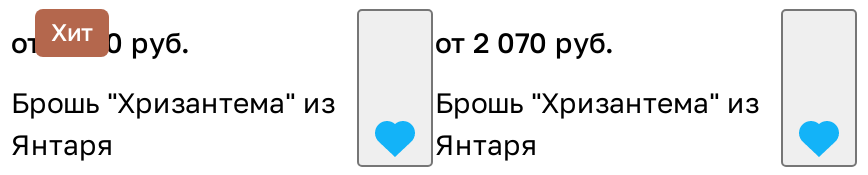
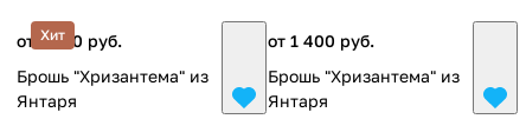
[435,25,613,59] от 2 070 руб. -> [268,30,374,50] от 1 400 руб.

